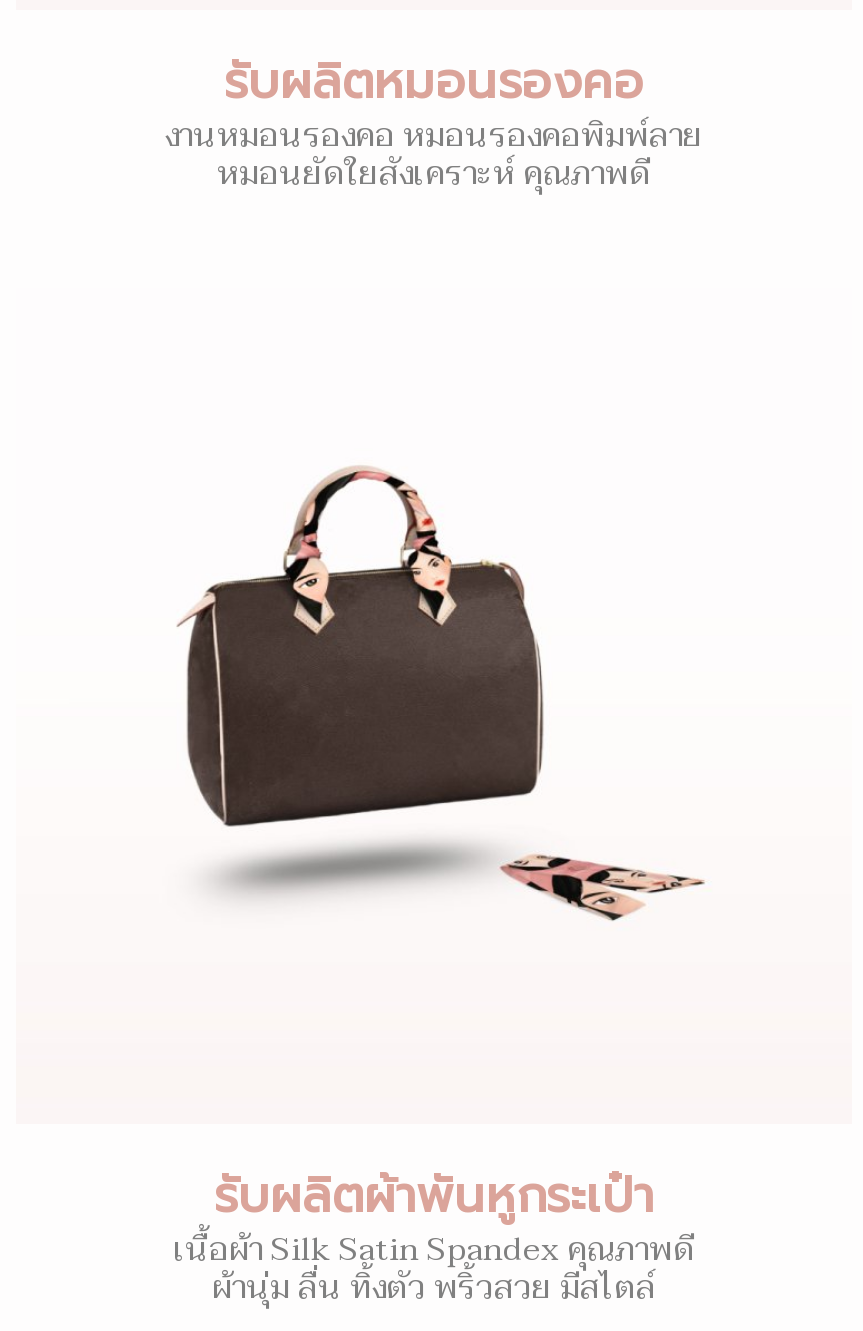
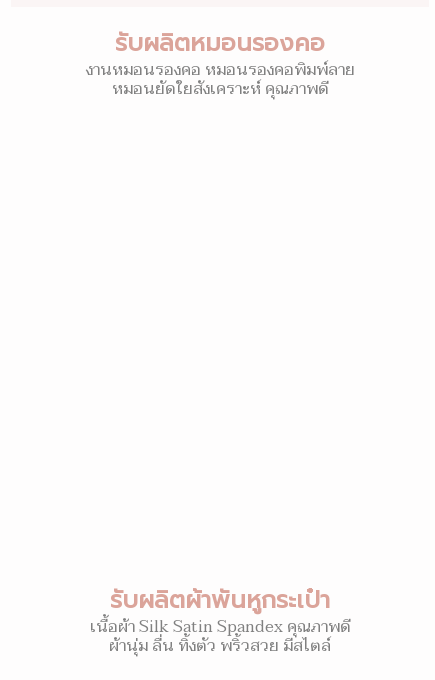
[176,466,706,922] [image] -> none

